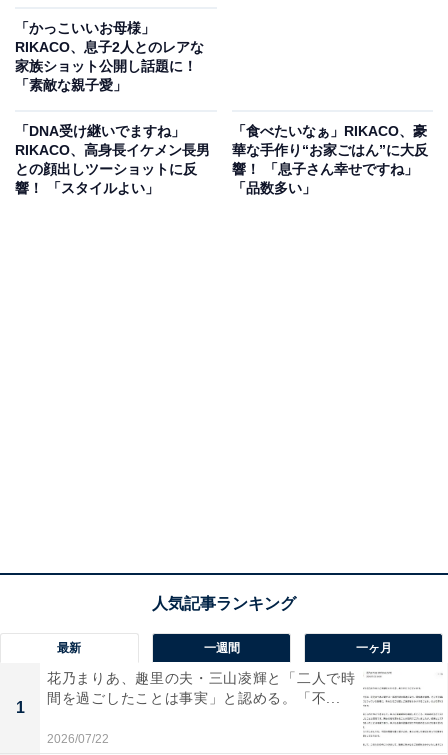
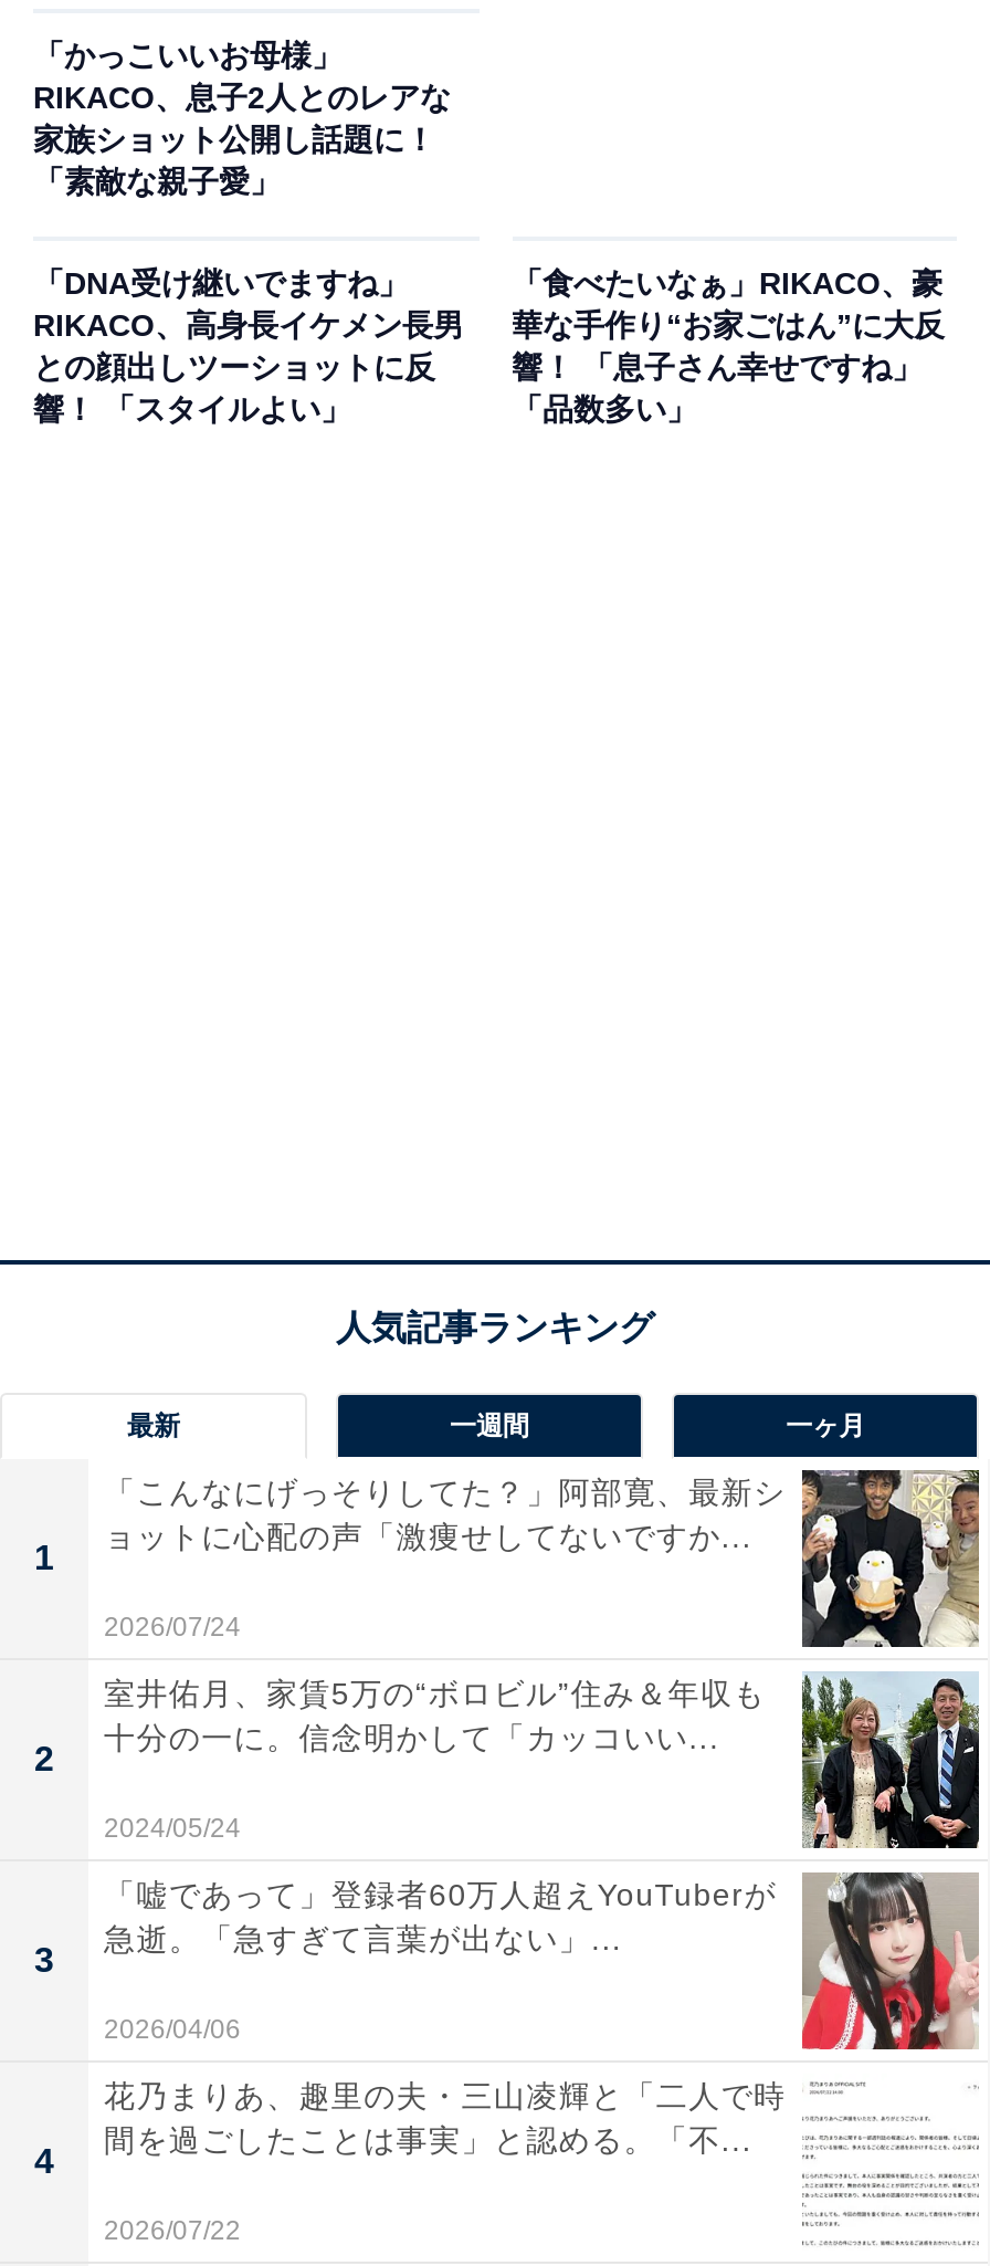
none -> [104,1468,981,1649] [image] | 「こんなにげっそりしてた？」阿部寛、最新シ | ョットに心配の声「激痩せしてないですか... | 2026/07/24
none -> [34,2142,54,2180] 4
none -> [34,1740,54,1777] 2
none -> [34,1941,54,1979] 3
none -> [104,1671,981,1850] [image] | 室井佑月、家賃5万の“ボロビル”住み＆年収も | 十分の一に。信念明かして「カッコいい... | 2024/05/24
none -> [104,1870,979,2052] [image] | 「嘘であって」登録者60万人超えYouTuberが | 急逝。「急すぎて言葉が出ない」... | 2026/04/06

